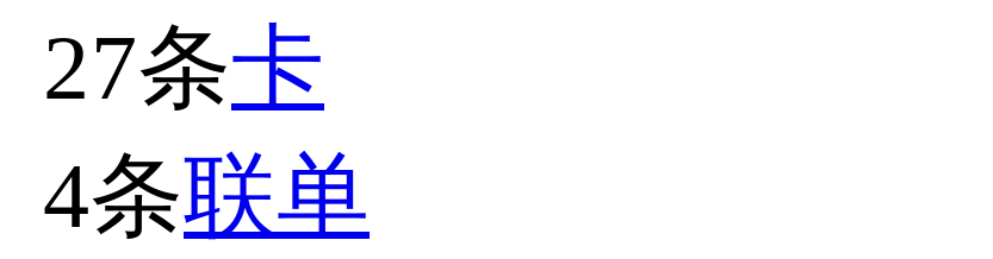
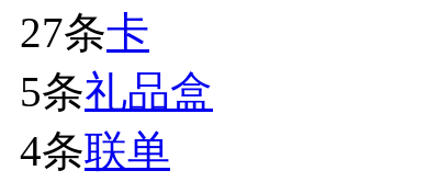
none -> [9,67,213,115] 5条礼品盒

